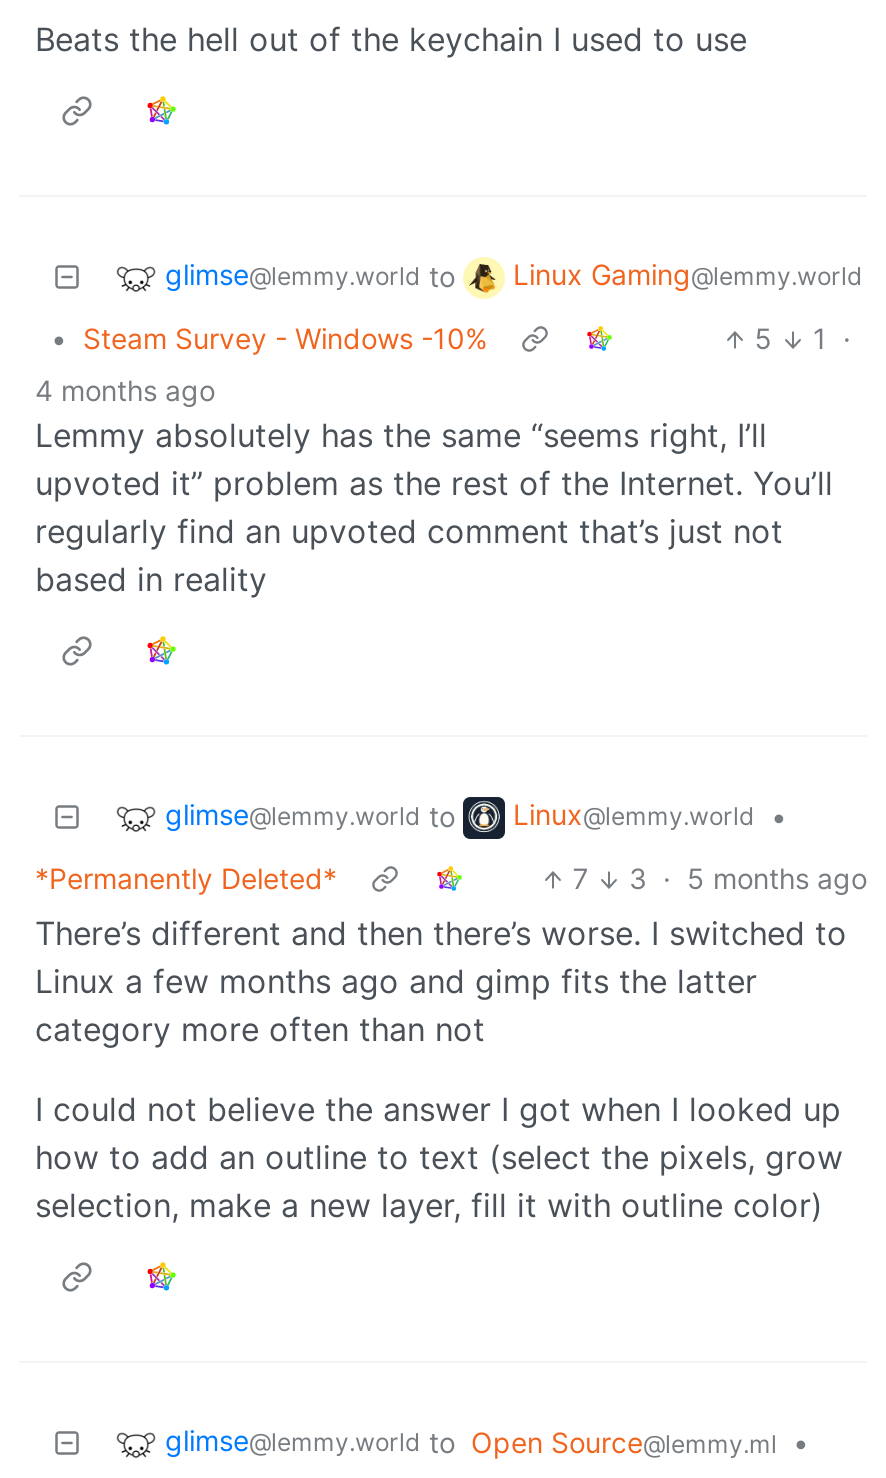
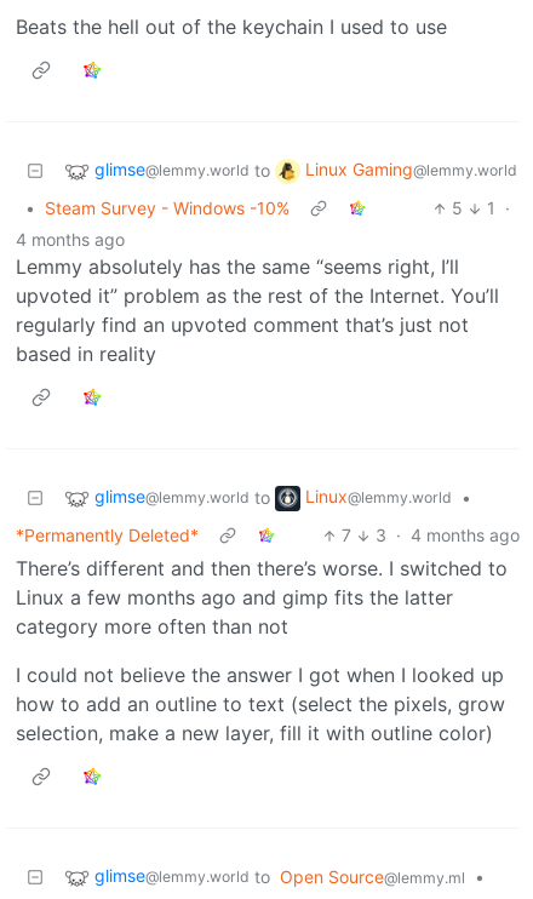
[573,861,867,895] 7 3 · 5 months ago -> [341,525,520,545] 7 3 · 4 months ago

